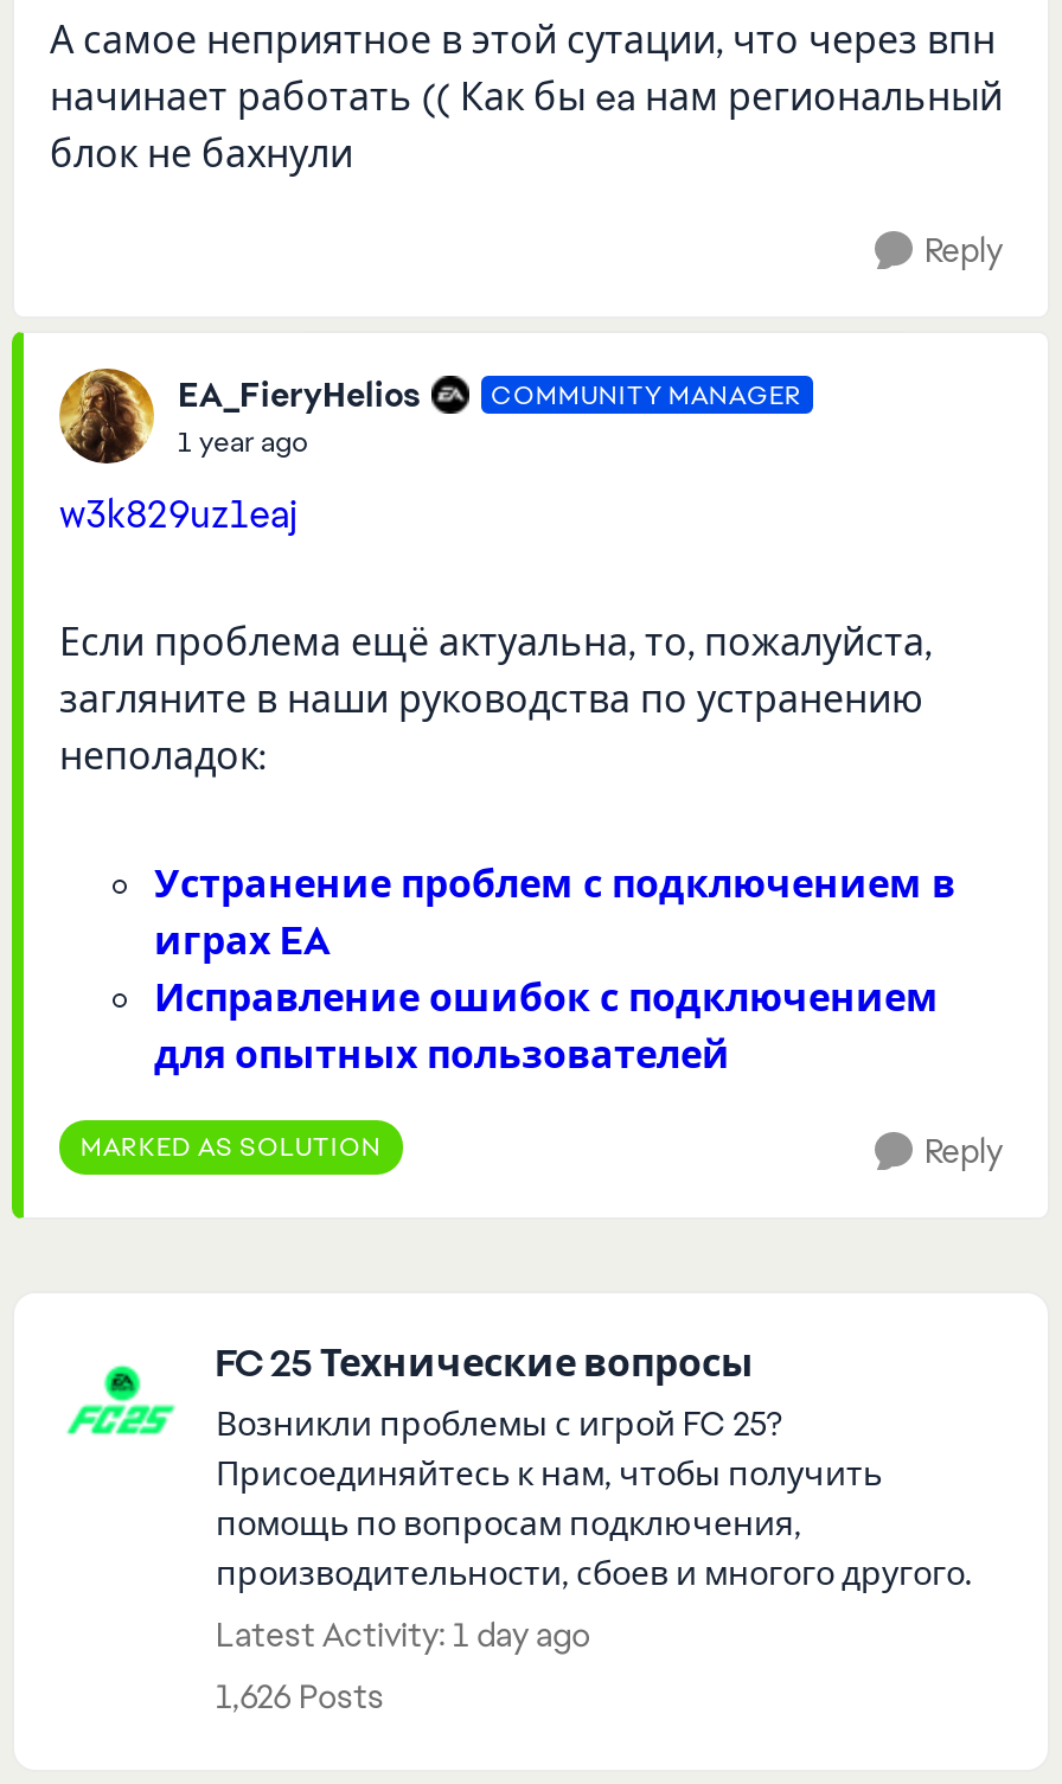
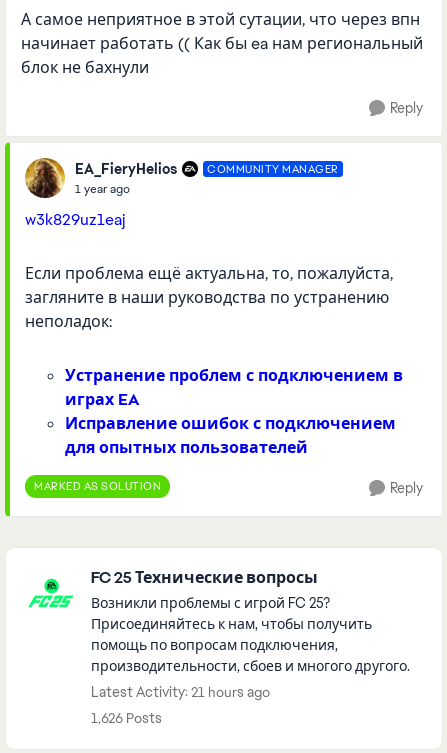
[216,1613,590,1656] Latest Activity: 1 day ago -> [91,683,270,701] Latest Activity: 21 hours ago

